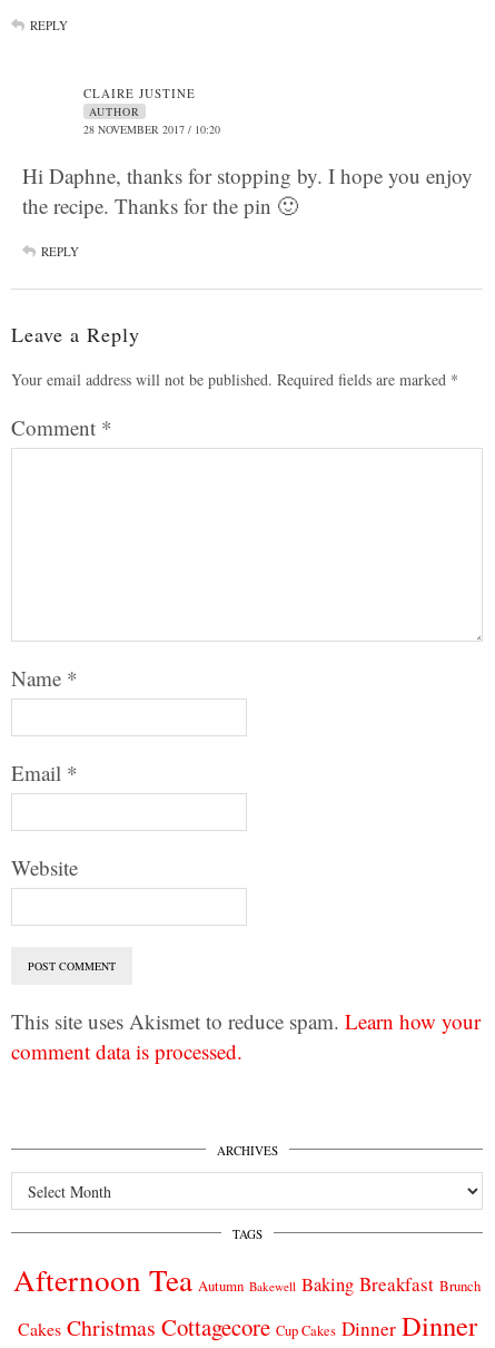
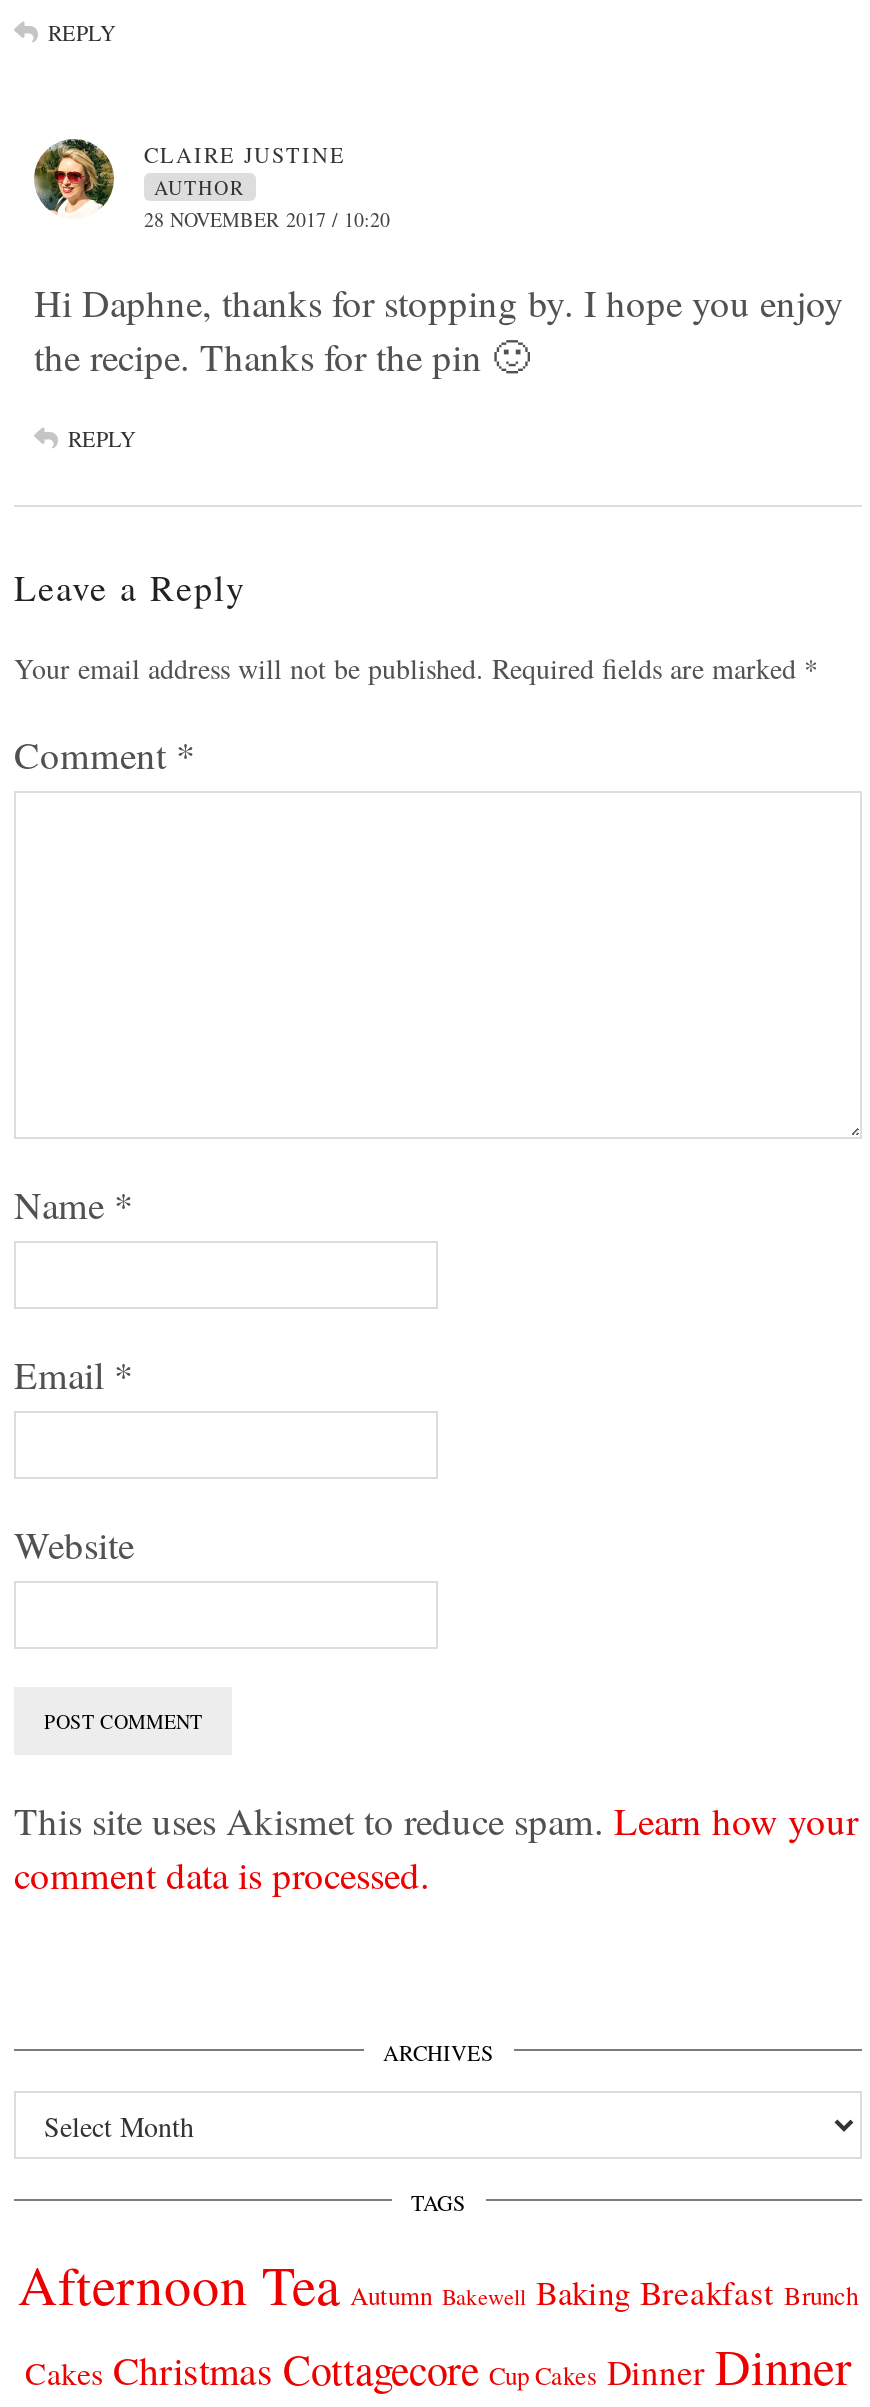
none -> [32,137,116,217] [image]

